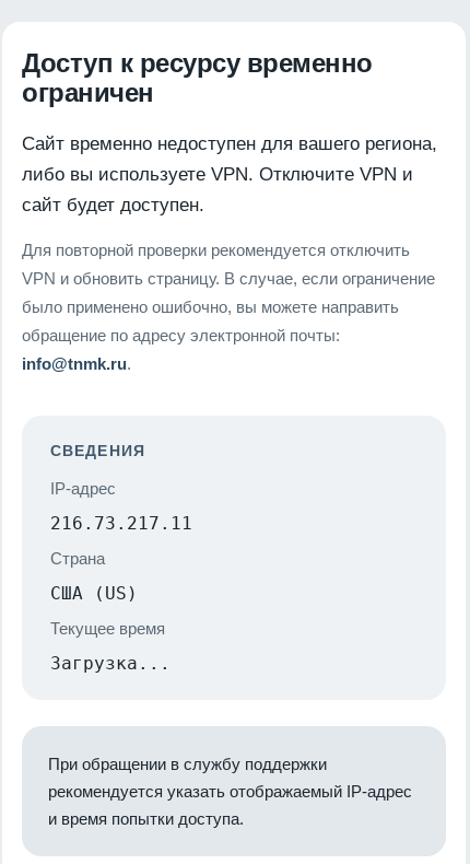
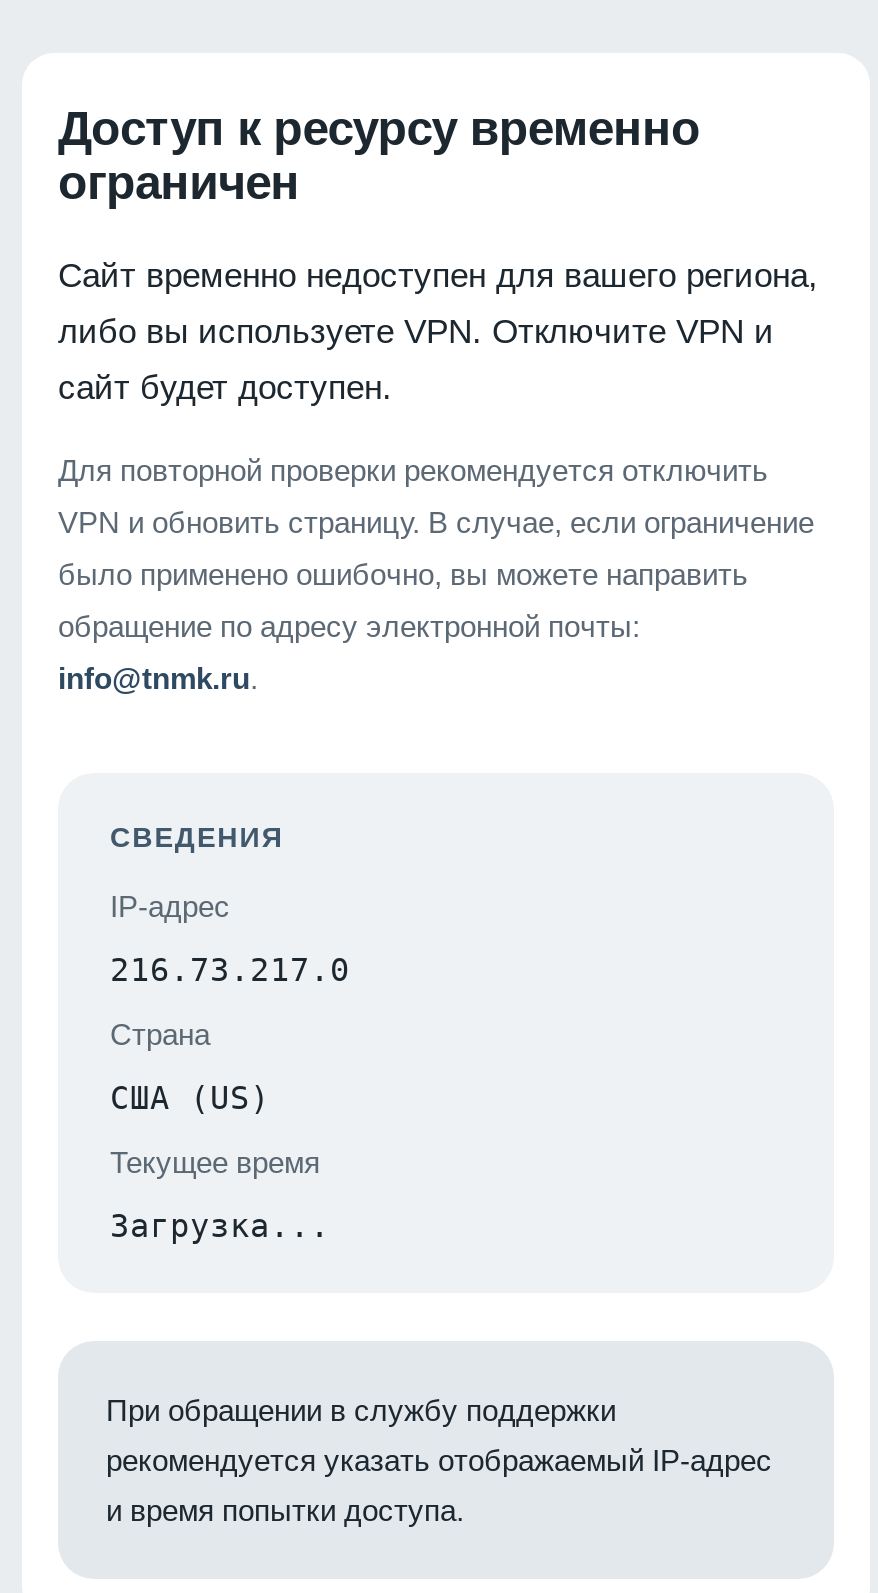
[50,512,192,533] 216.73.217.11 -> [110,950,350,988] 216.73.217.0

